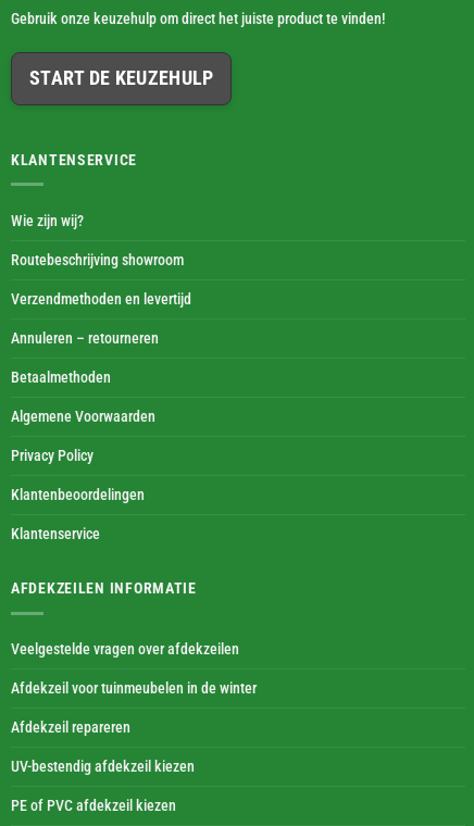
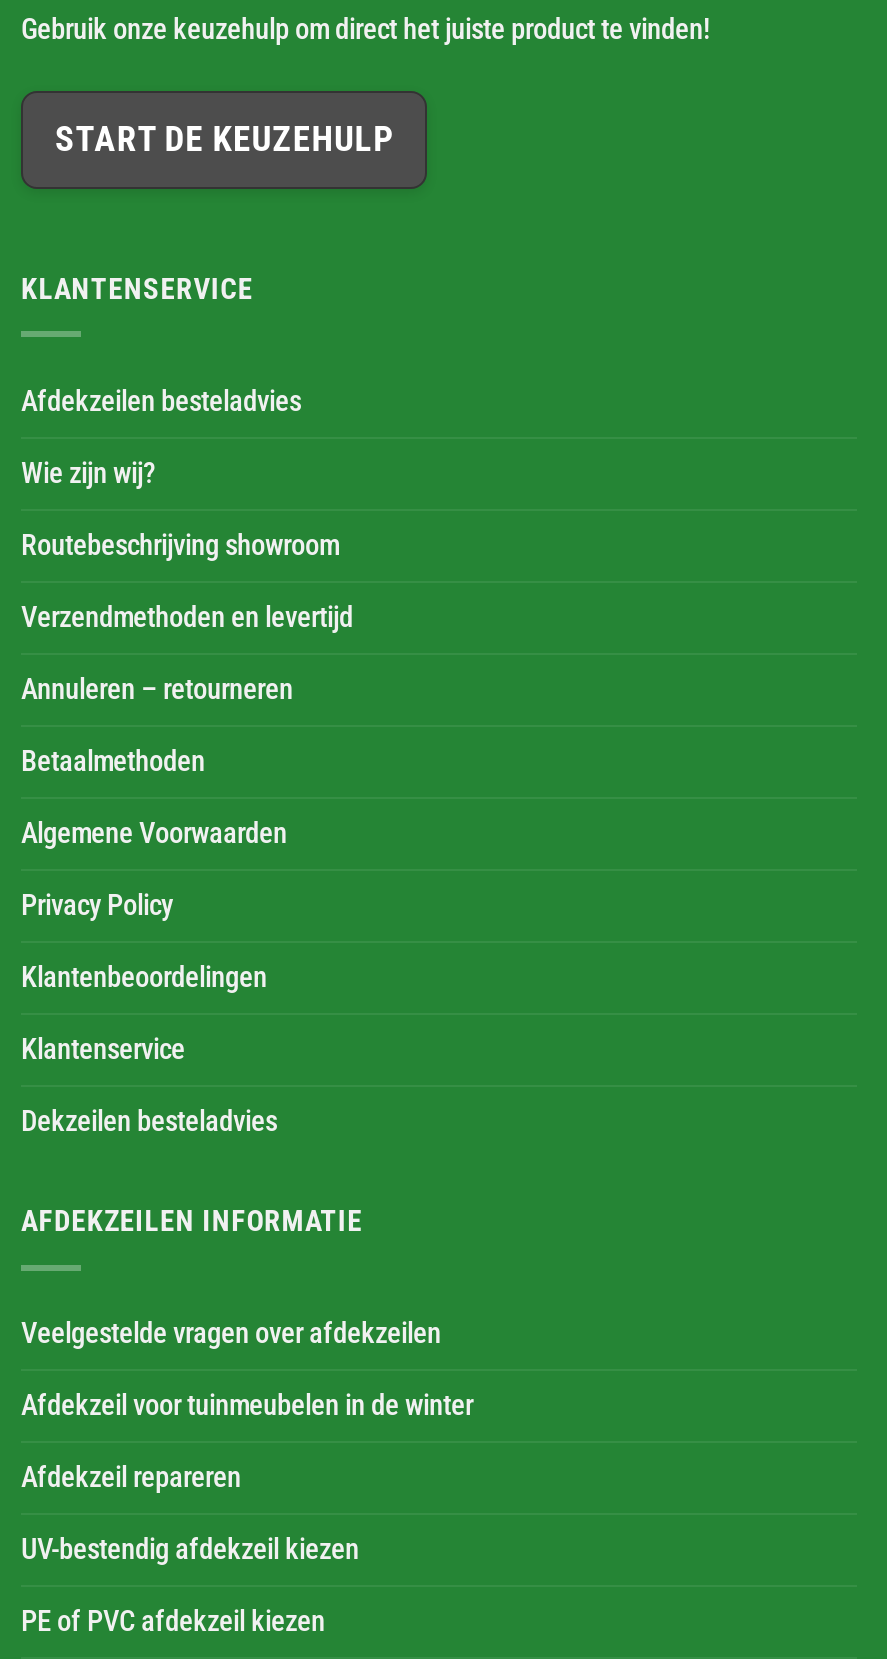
none -> [21,384,301,418] Afdekzeilen besteladvies
none -> [21,1104,277,1138] Dekzeilen besteladvies

